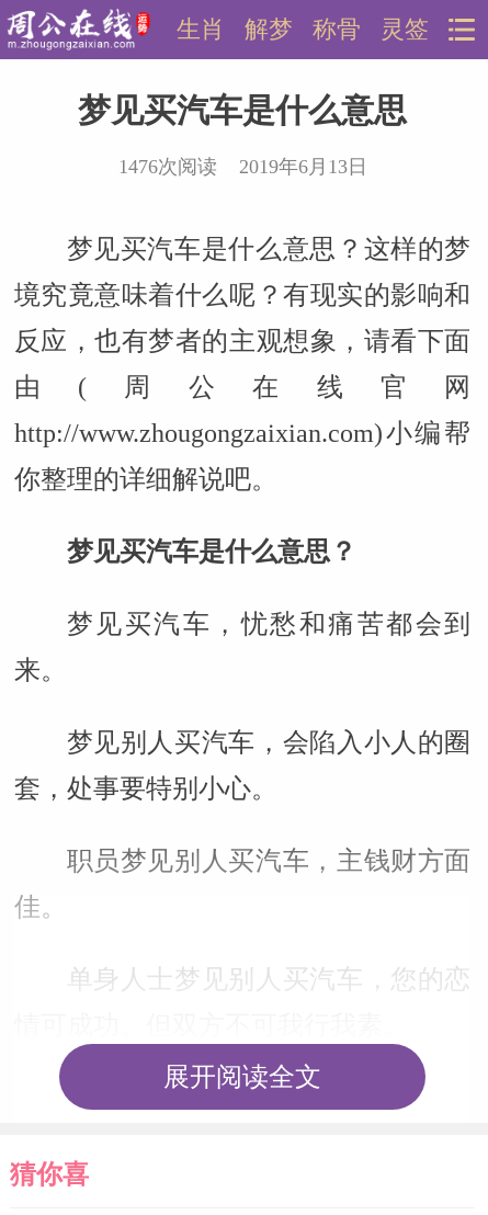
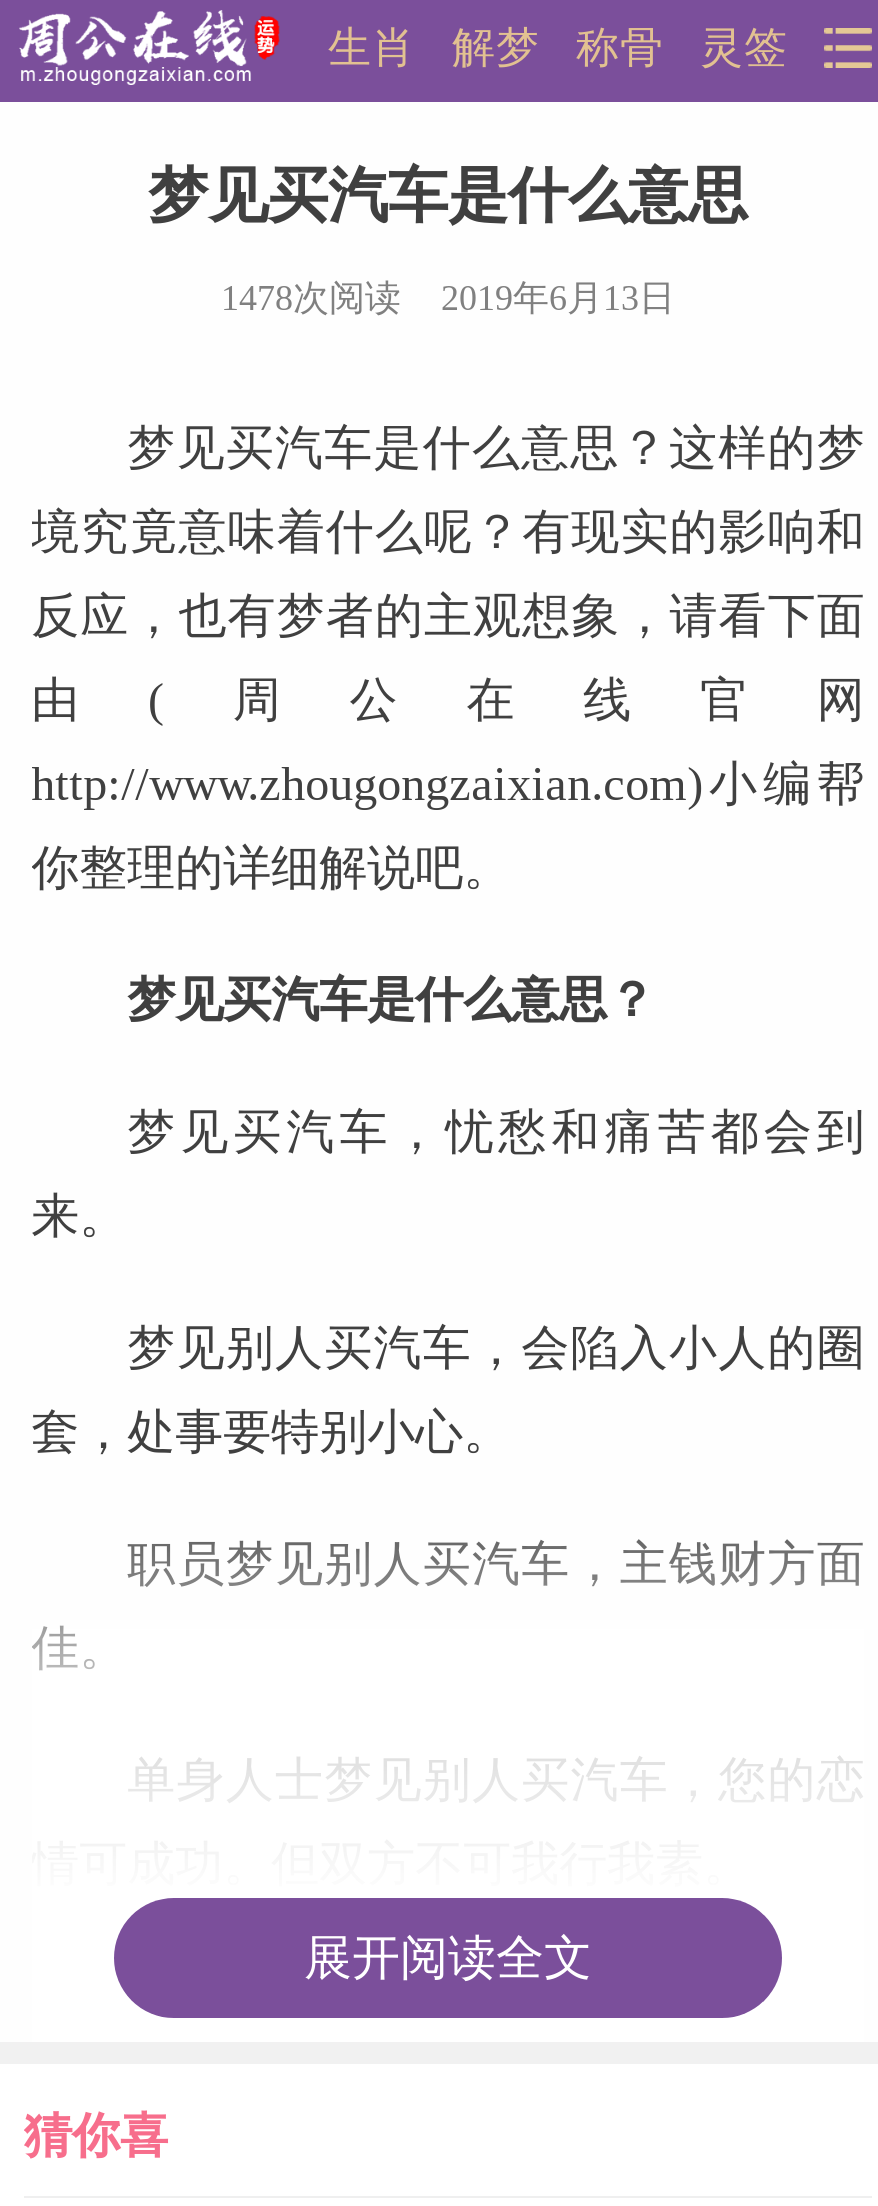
[118,156,367,178] 1476次阅读 2019年6月13日 -> [221,278,675,318] 1478次阅读 2019年6月13日

